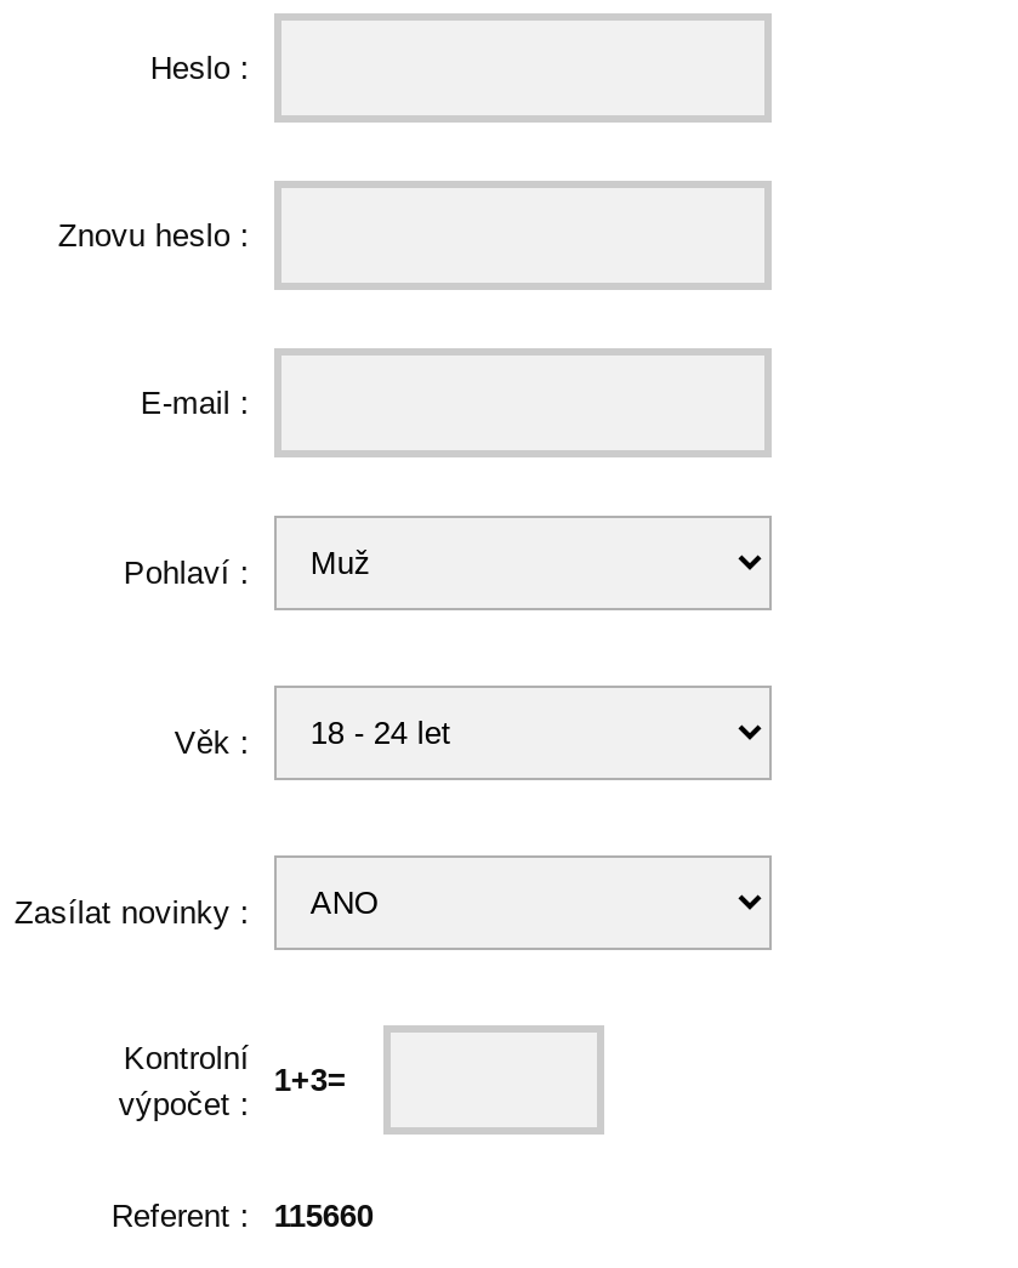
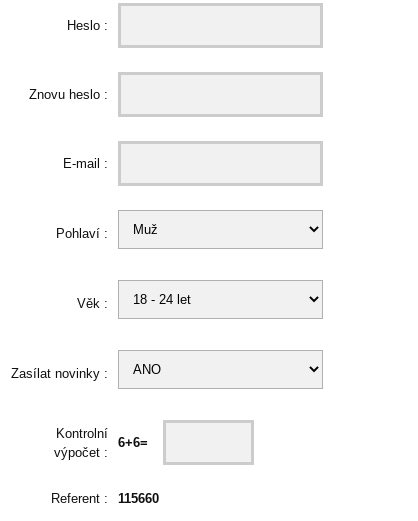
[274,1063,347,1099] 1+3= -> [118,435,148,450] 6+6=

